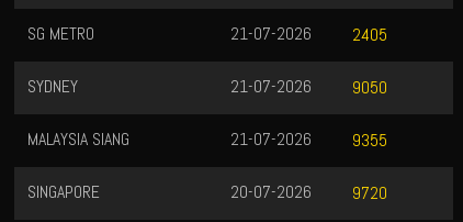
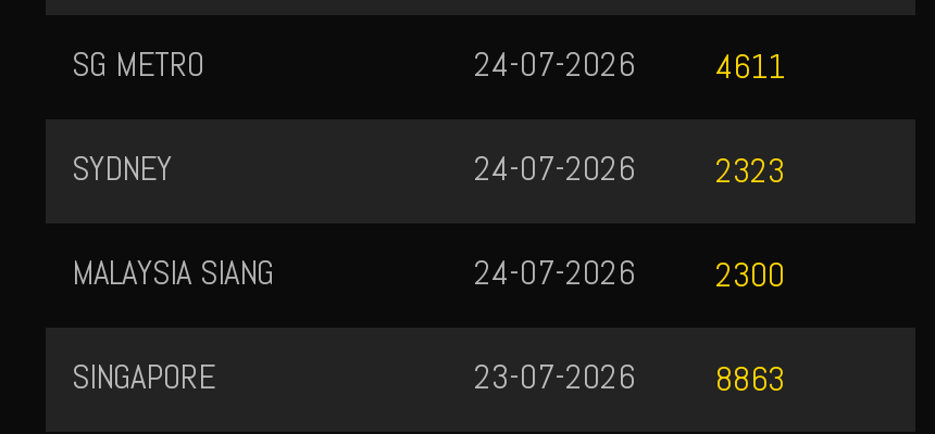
[230,24,312,46] 21-07-2026 -> [474,44,635,88] 24-07-2026
[352,24,387,46] 2405 -> [715,46,785,89] 4611
[230,76,312,98] 21-07-2026 -> [474,149,635,192] 24-07-2026
[352,77,387,99] 9050 -> [715,150,785,193] 2323
[230,129,312,151] 21-07-2026 -> [474,253,635,296] 24-07-2026
[352,130,387,152] 9355 -> [715,254,785,297] 2300
[230,182,312,204] 20-07-2026 -> [474,357,635,400] 23-07-2026
[352,182,387,204] 9720 -> [715,358,785,401] 8863

